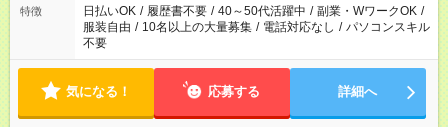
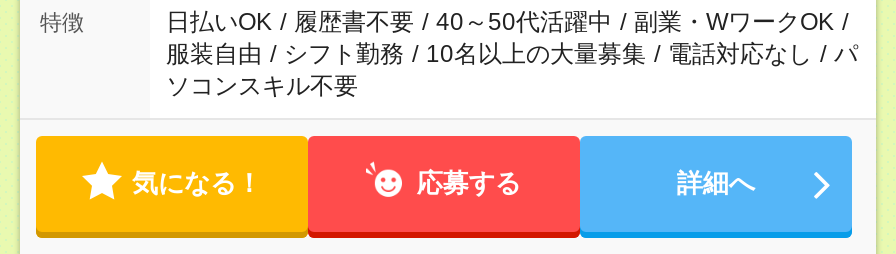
[83,20,430,50] 服装自由 / 10名以上の大量募集 / 電話対応なし / パソコンスキル | 不要 -> [166,40,858,100] 服装自由 / シフト勤務 / 10名以上の大量募集 / 電話対応なし / パ | ソコンスキル不要

